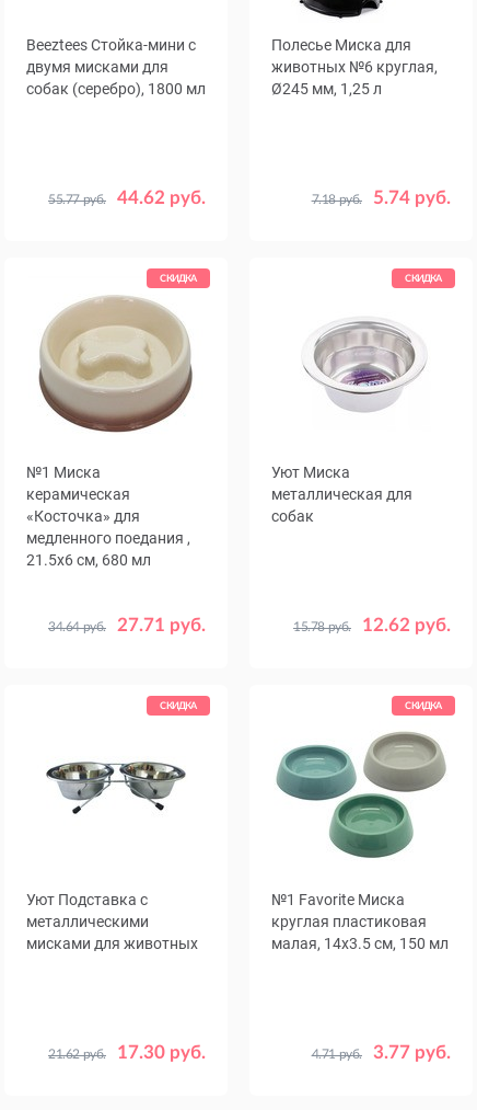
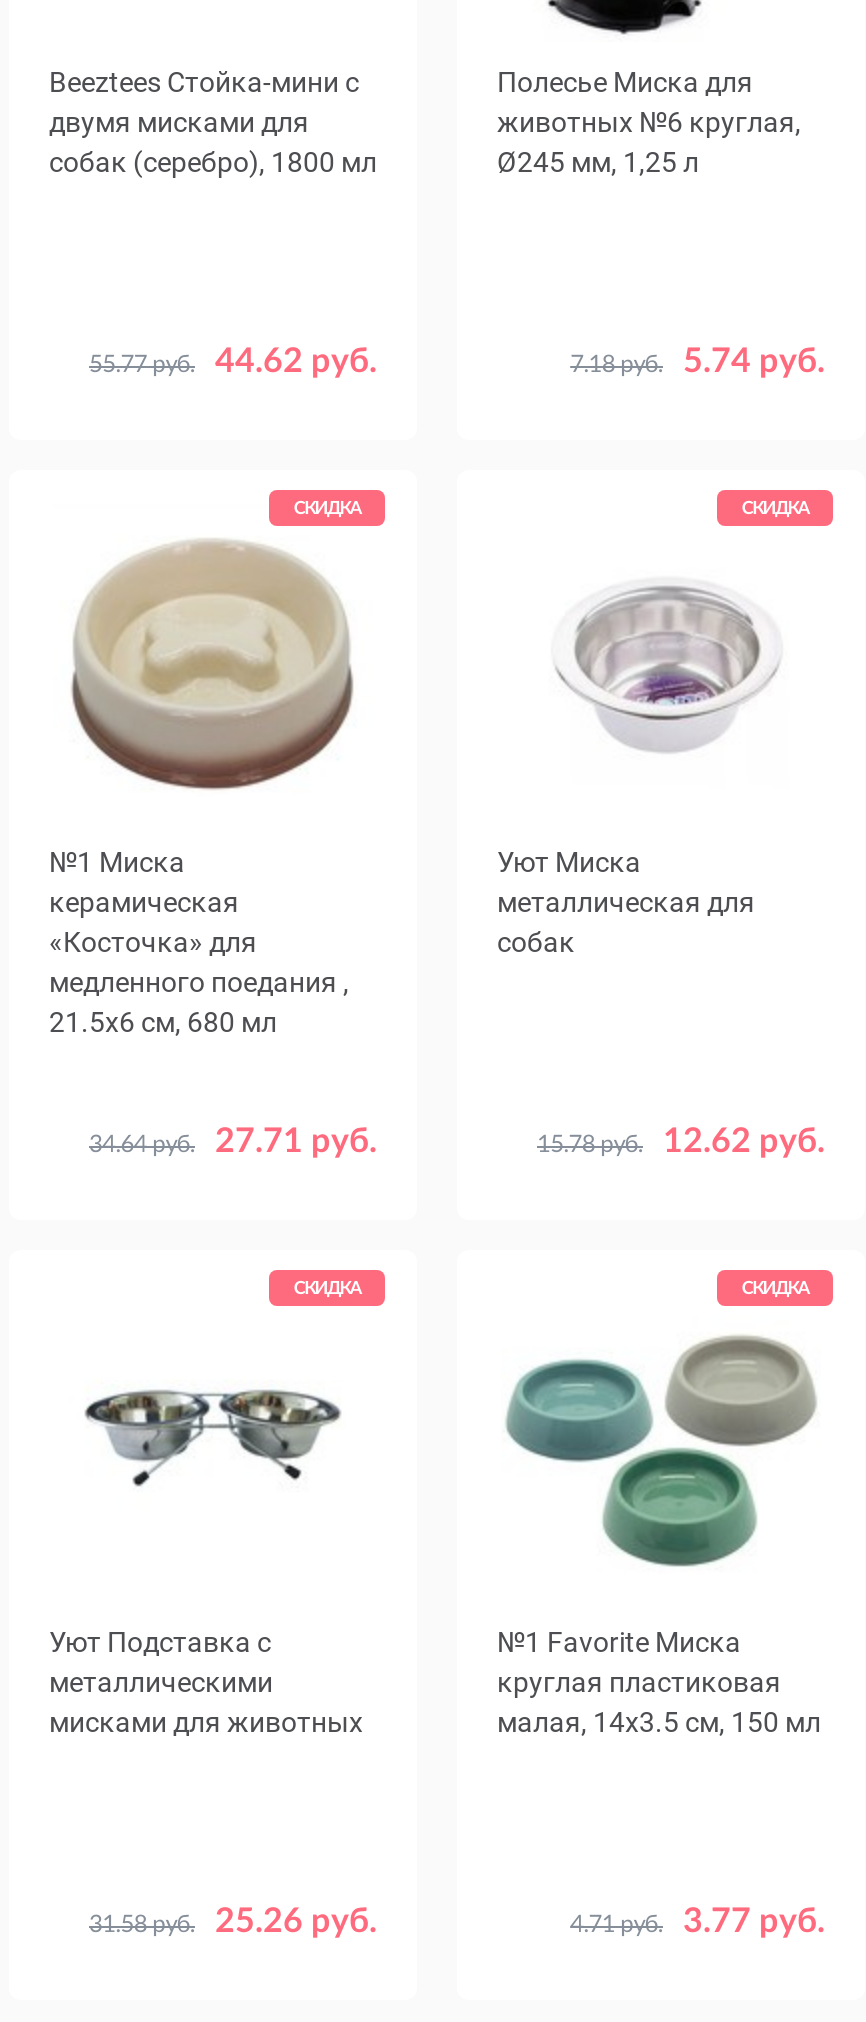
[48,1048,106,1061] 21.62 руб. -> [89,1912,195,1936] 31.58 руб.
[117,1043,206,1062] 17.30 руб. -> [215,1904,377,1938] 25.26 руб.

